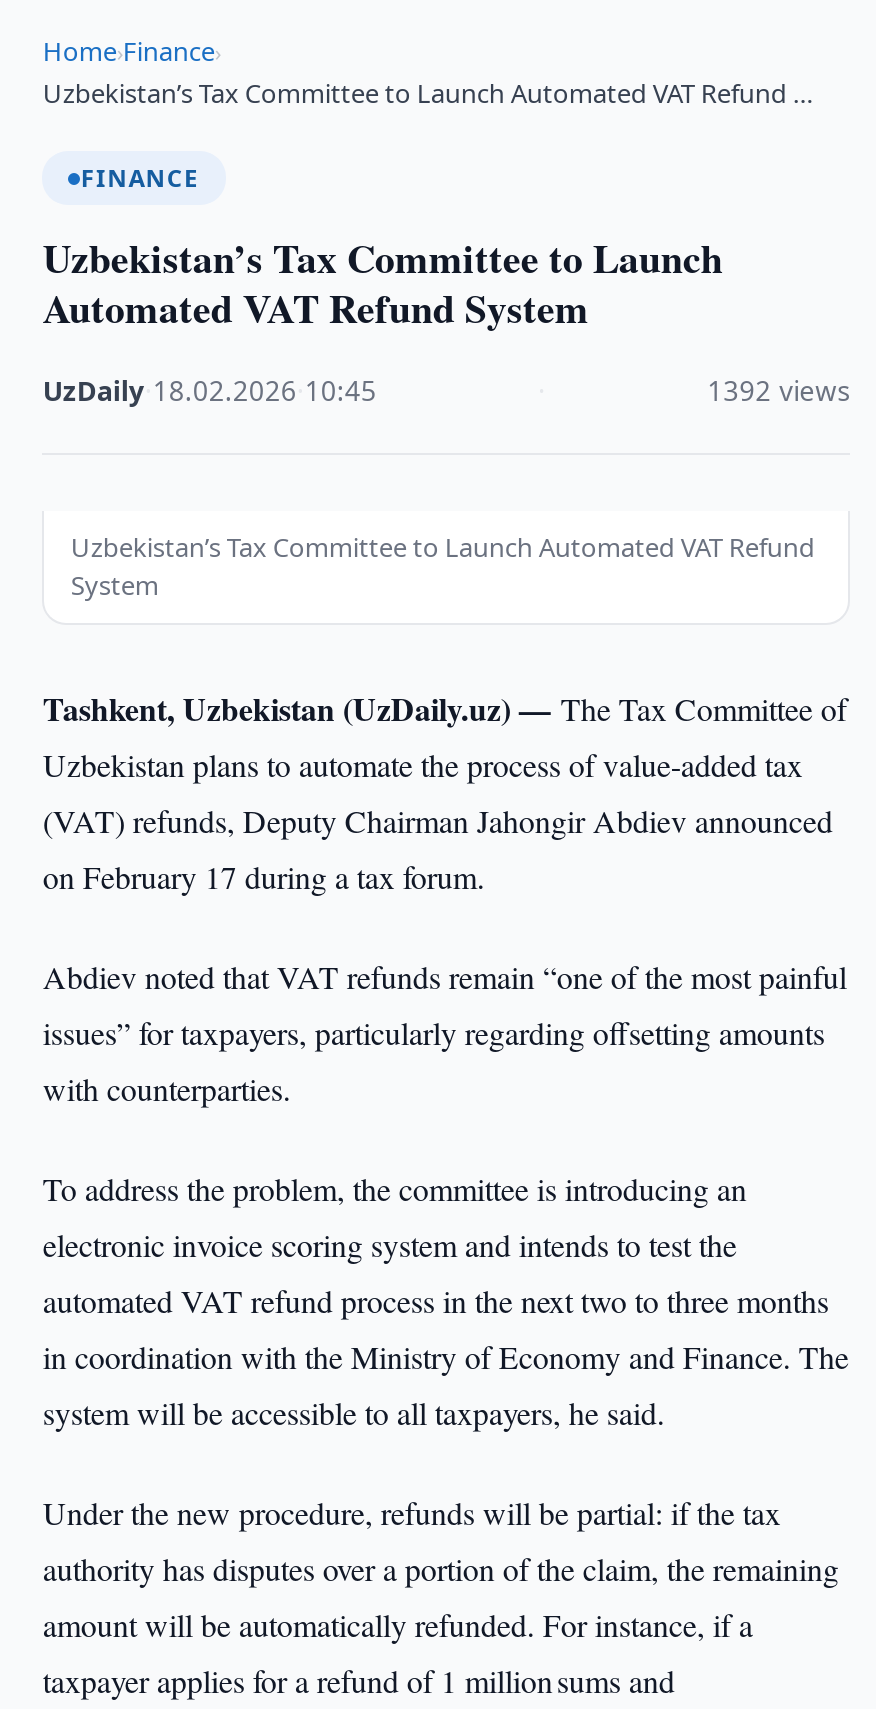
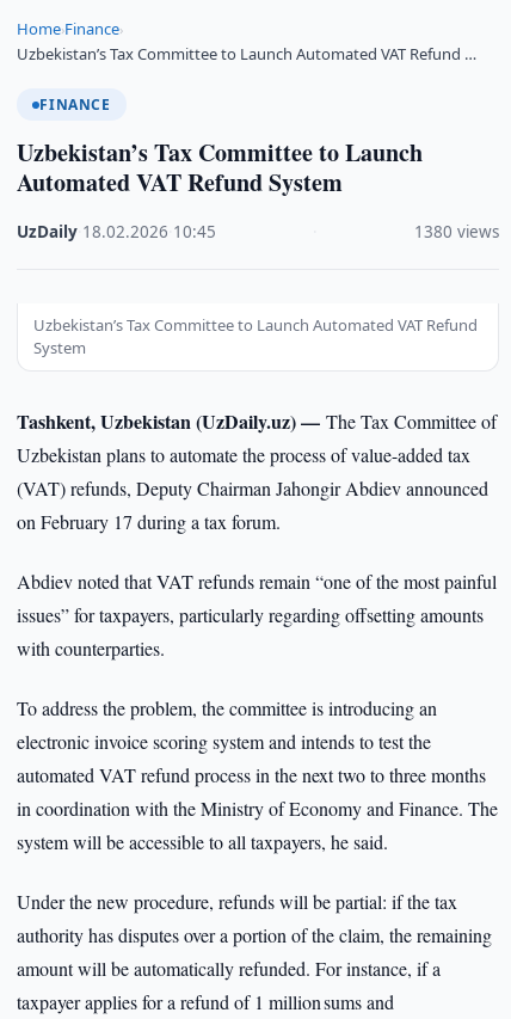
[707,373,849,409] 1392 views -> [414,221,499,243] 1380 views

